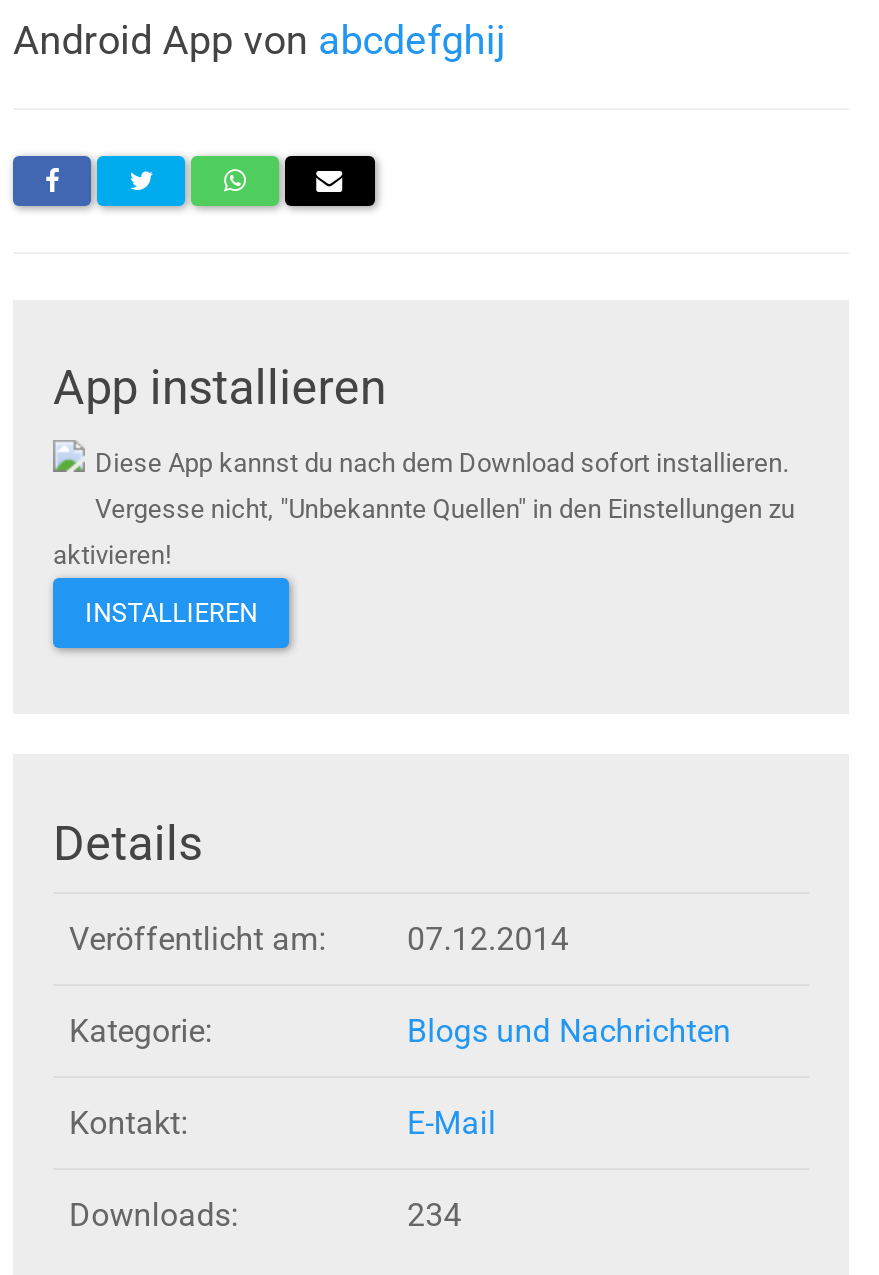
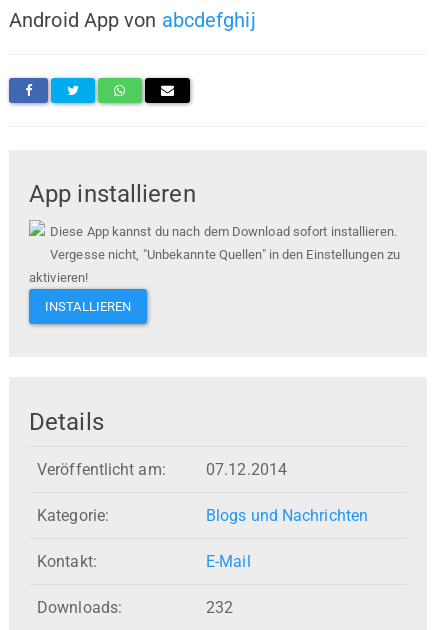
[407,1196,462,1234] 234 -> [206,598,233,617] 232

